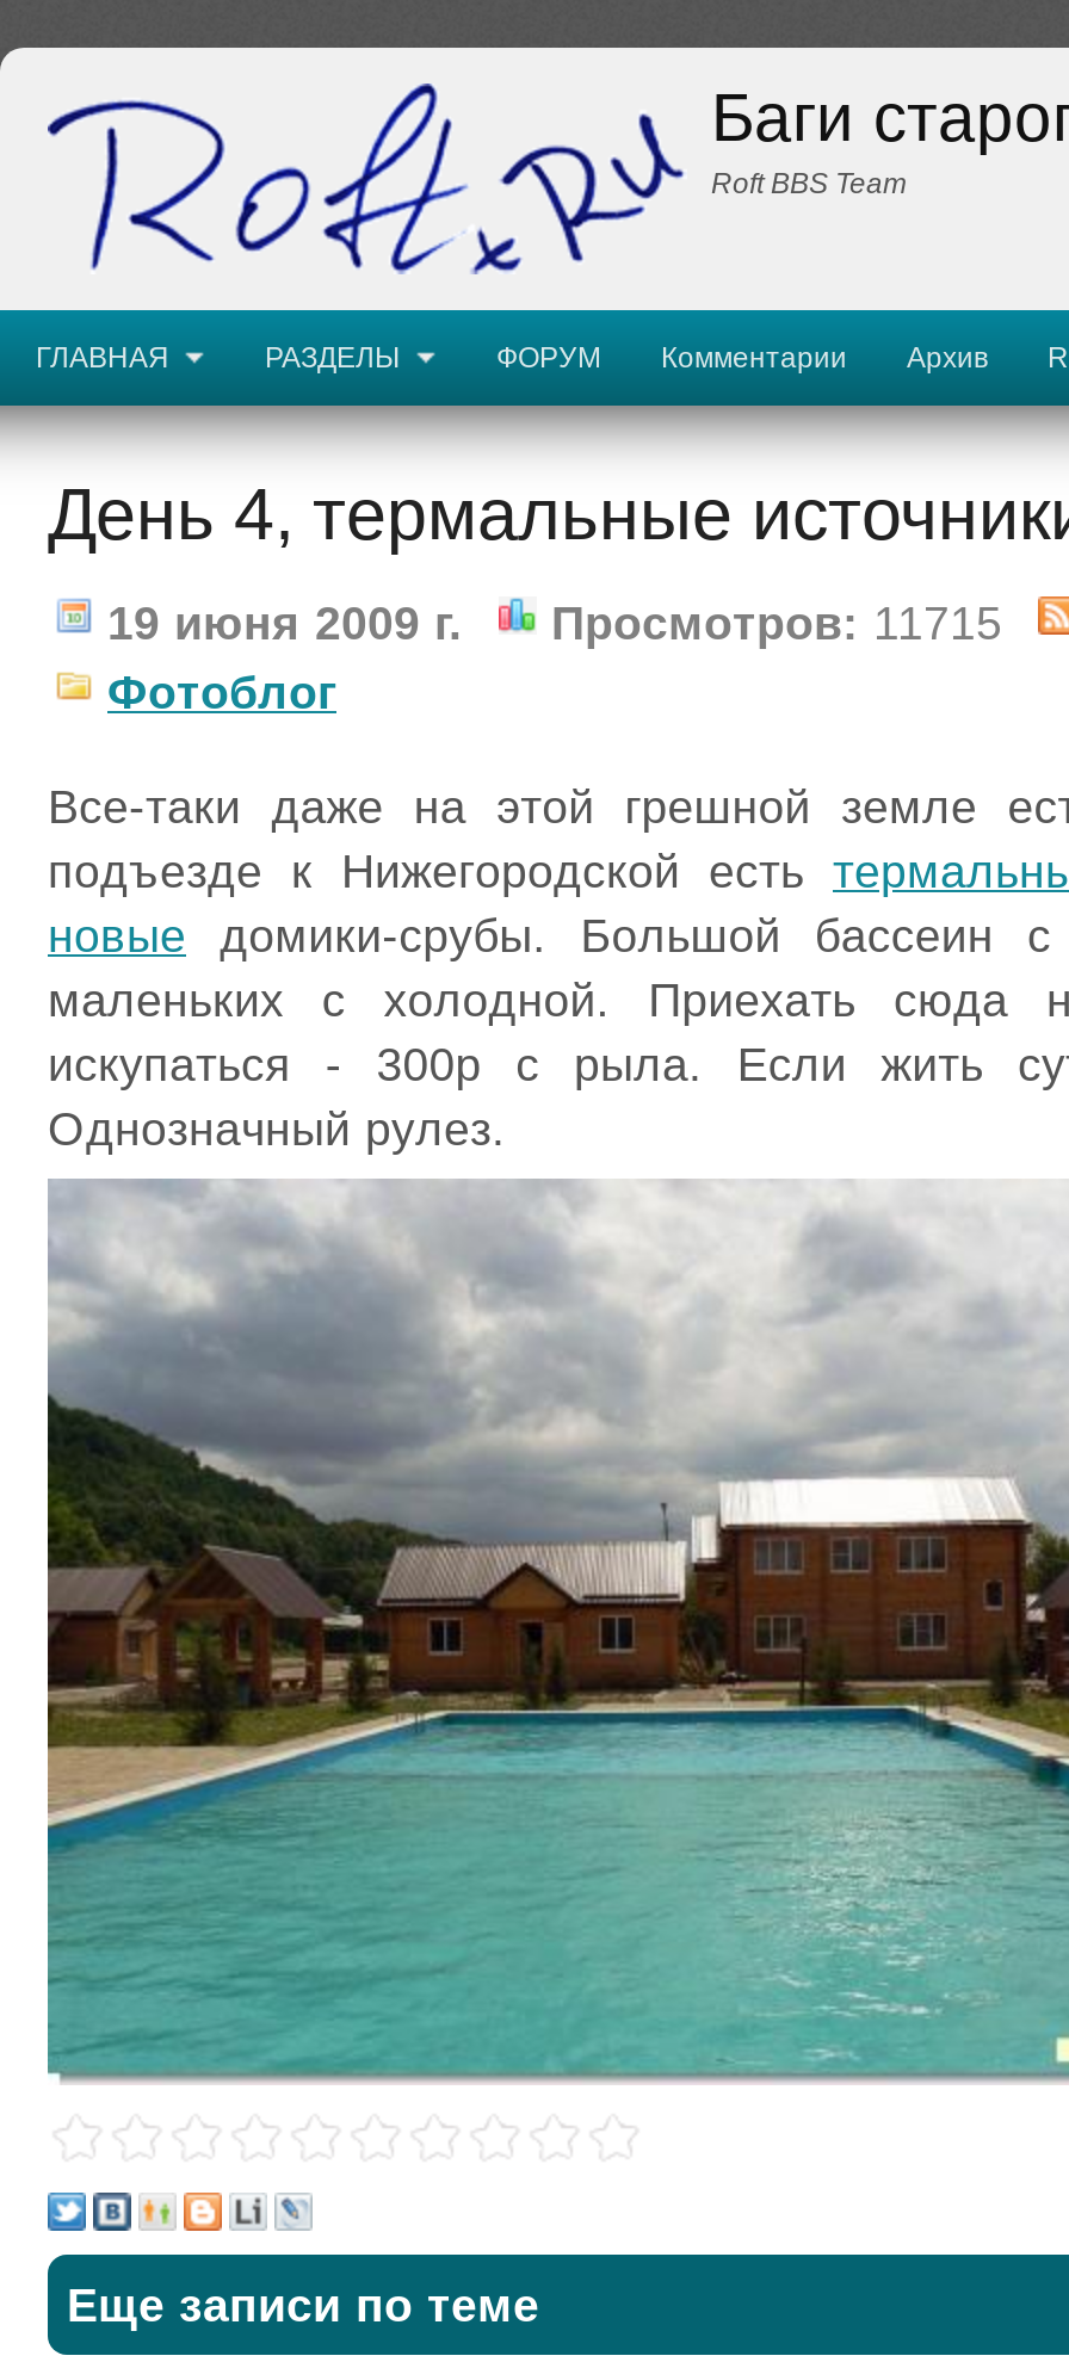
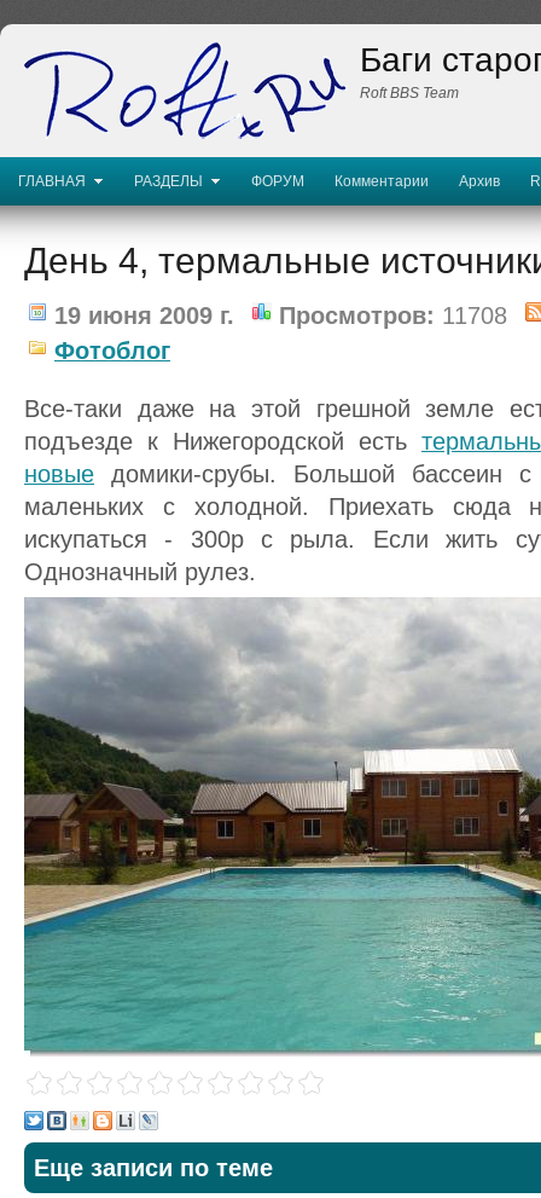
[537,596,1002,649] Просмотров: 11715 -> [272,302,507,329] Просмотров: 11708

